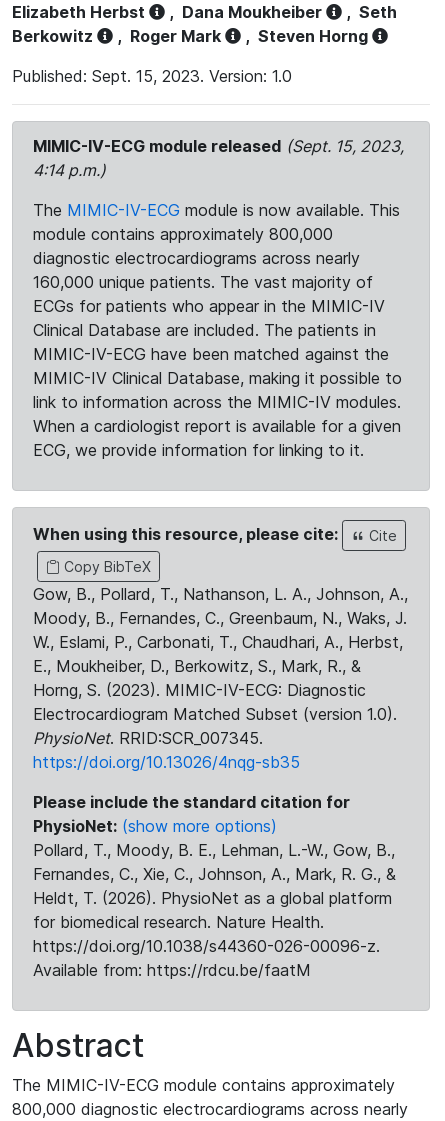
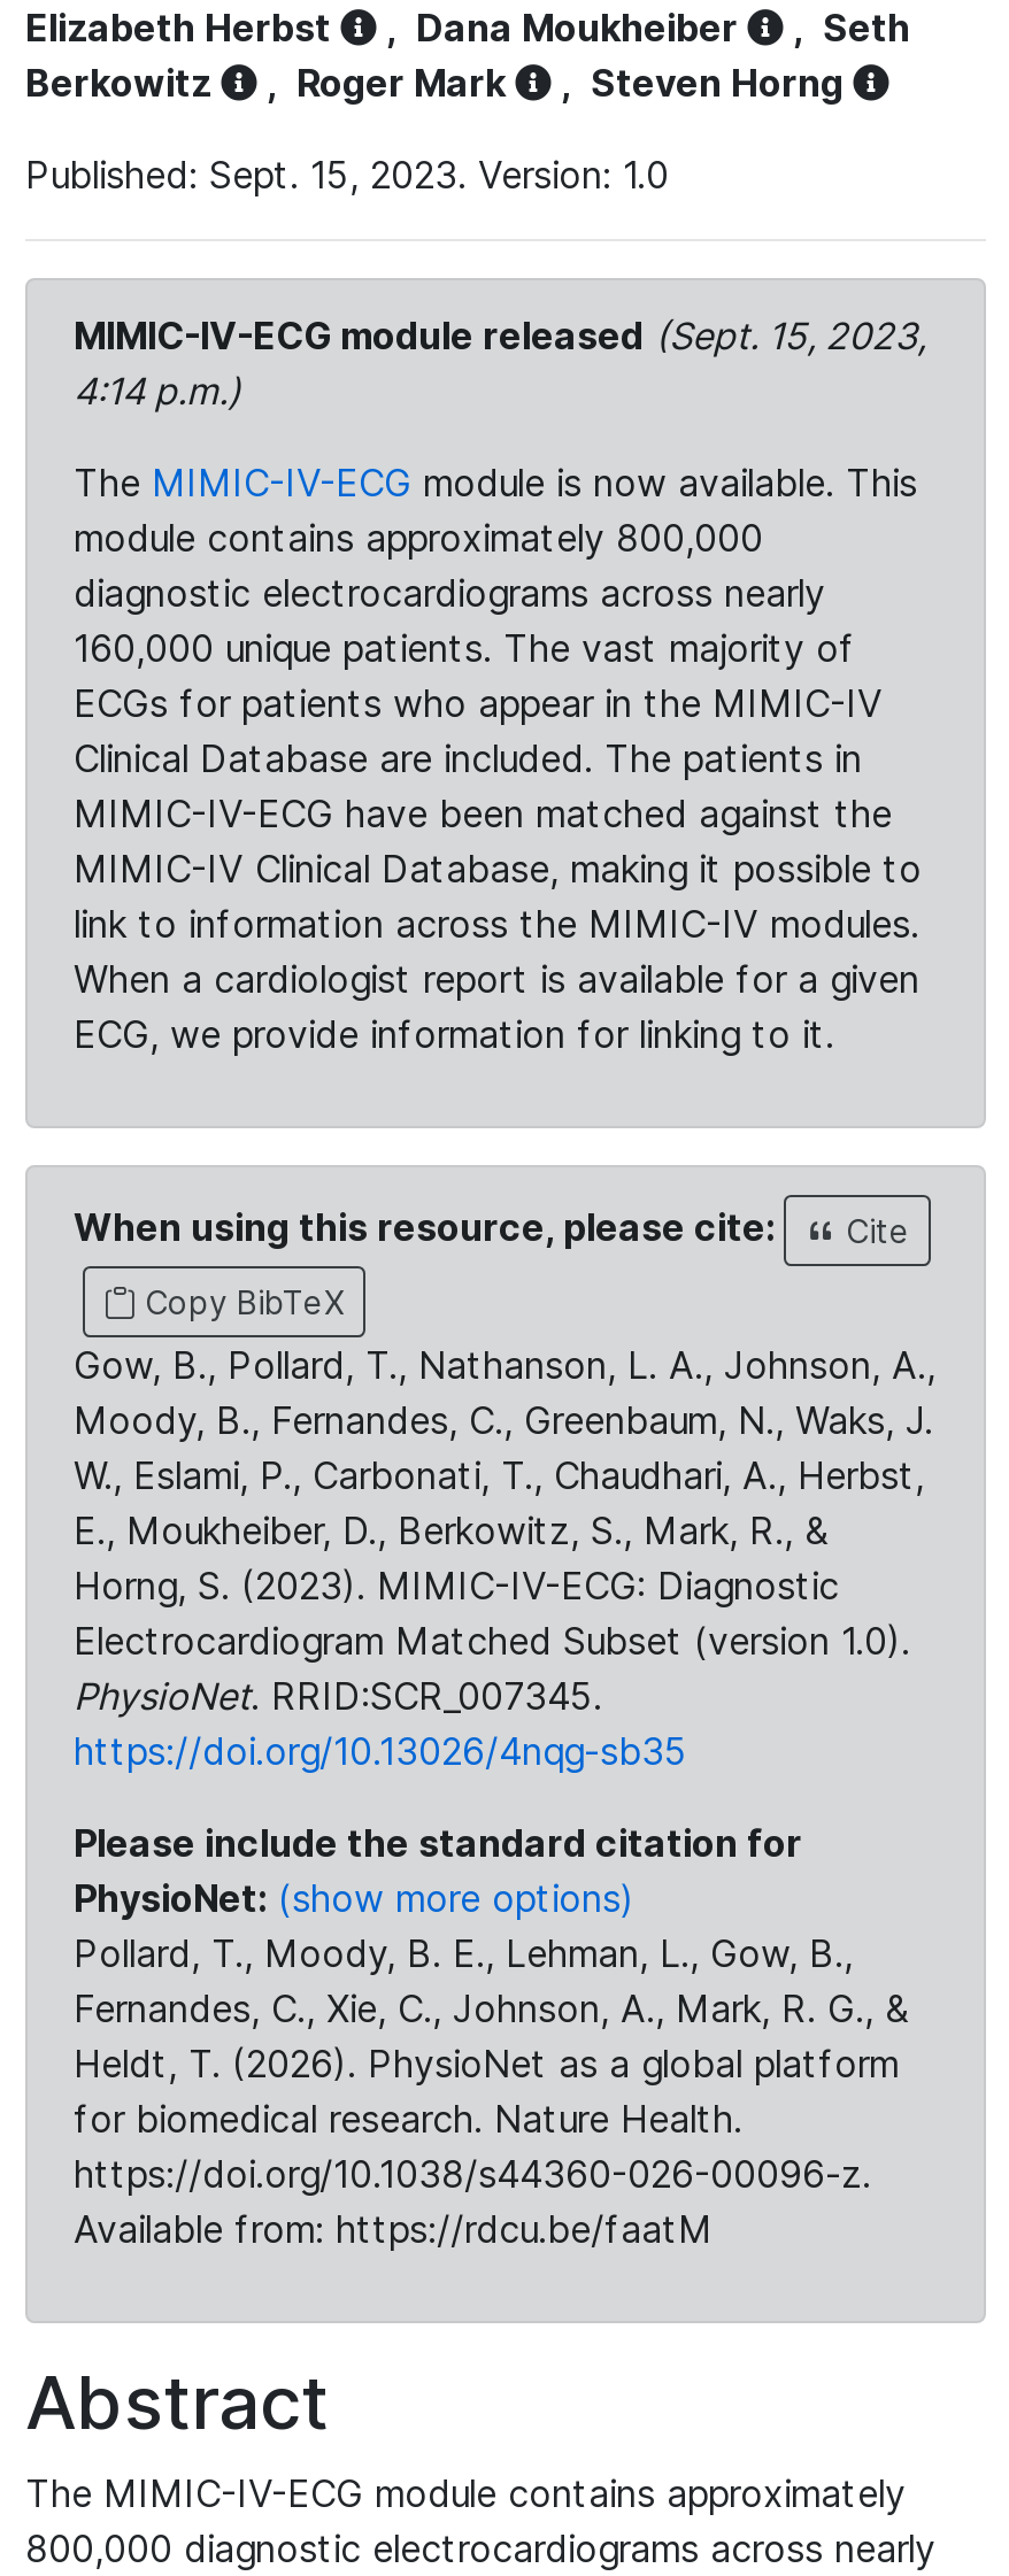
[33,840,395,860] Pollard, T., Moody, B. E., Lehman, L.-W., Gow, B., -> [74,1930,853,1976] Pollard, T., Moody, B. E., Lehman, L., Gow, B.,

